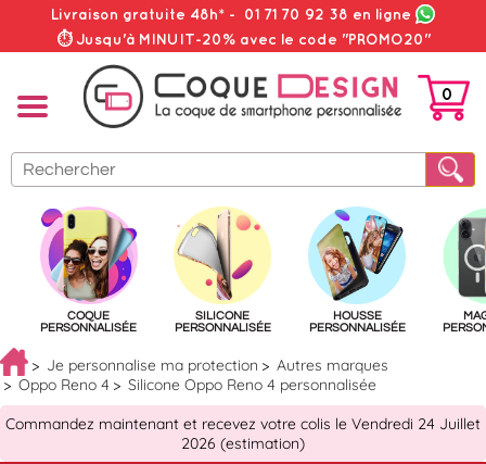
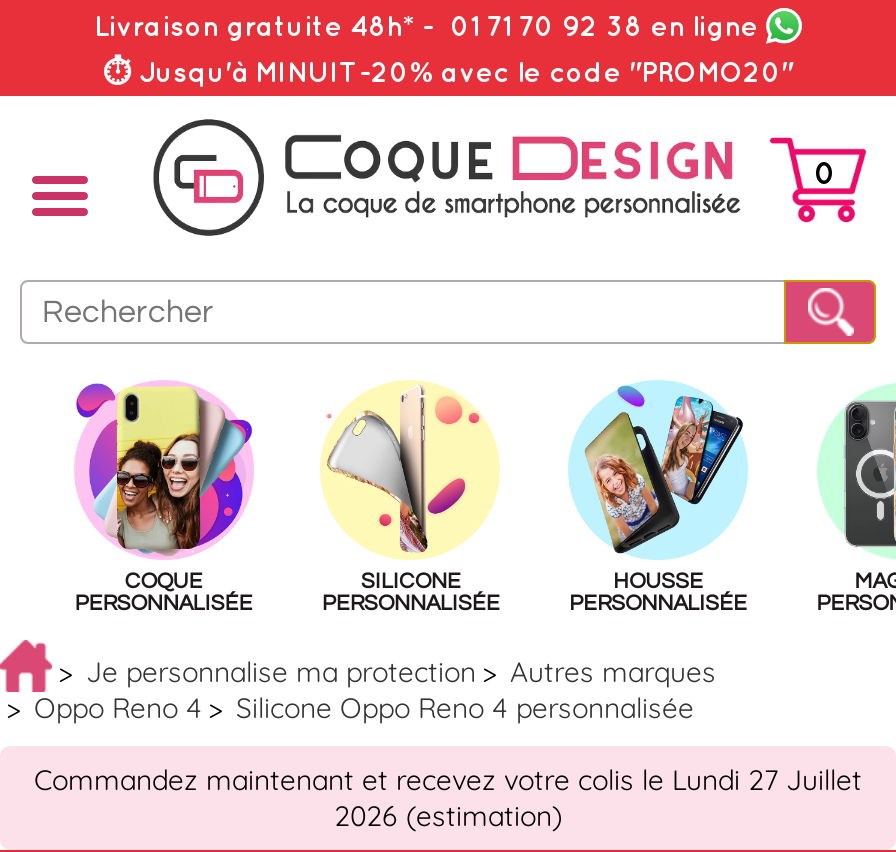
[5,414,481,434] Commandez maintenant et recevez votre colis le Vendredi 24 Juillet -> [34,762,862,798] Commandez maintenant et recevez votre colis le Lundi 27 Juillet

